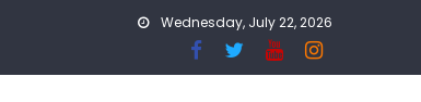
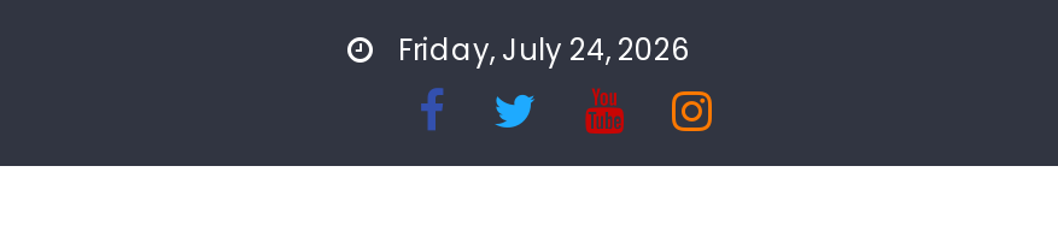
[157,13,332,31] Wednesday, July 22, 2026 -> [391,29,690,70] Friday, July 24, 2026

